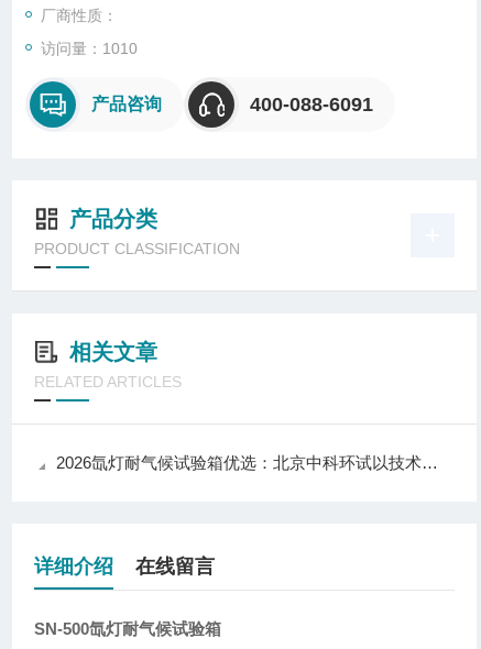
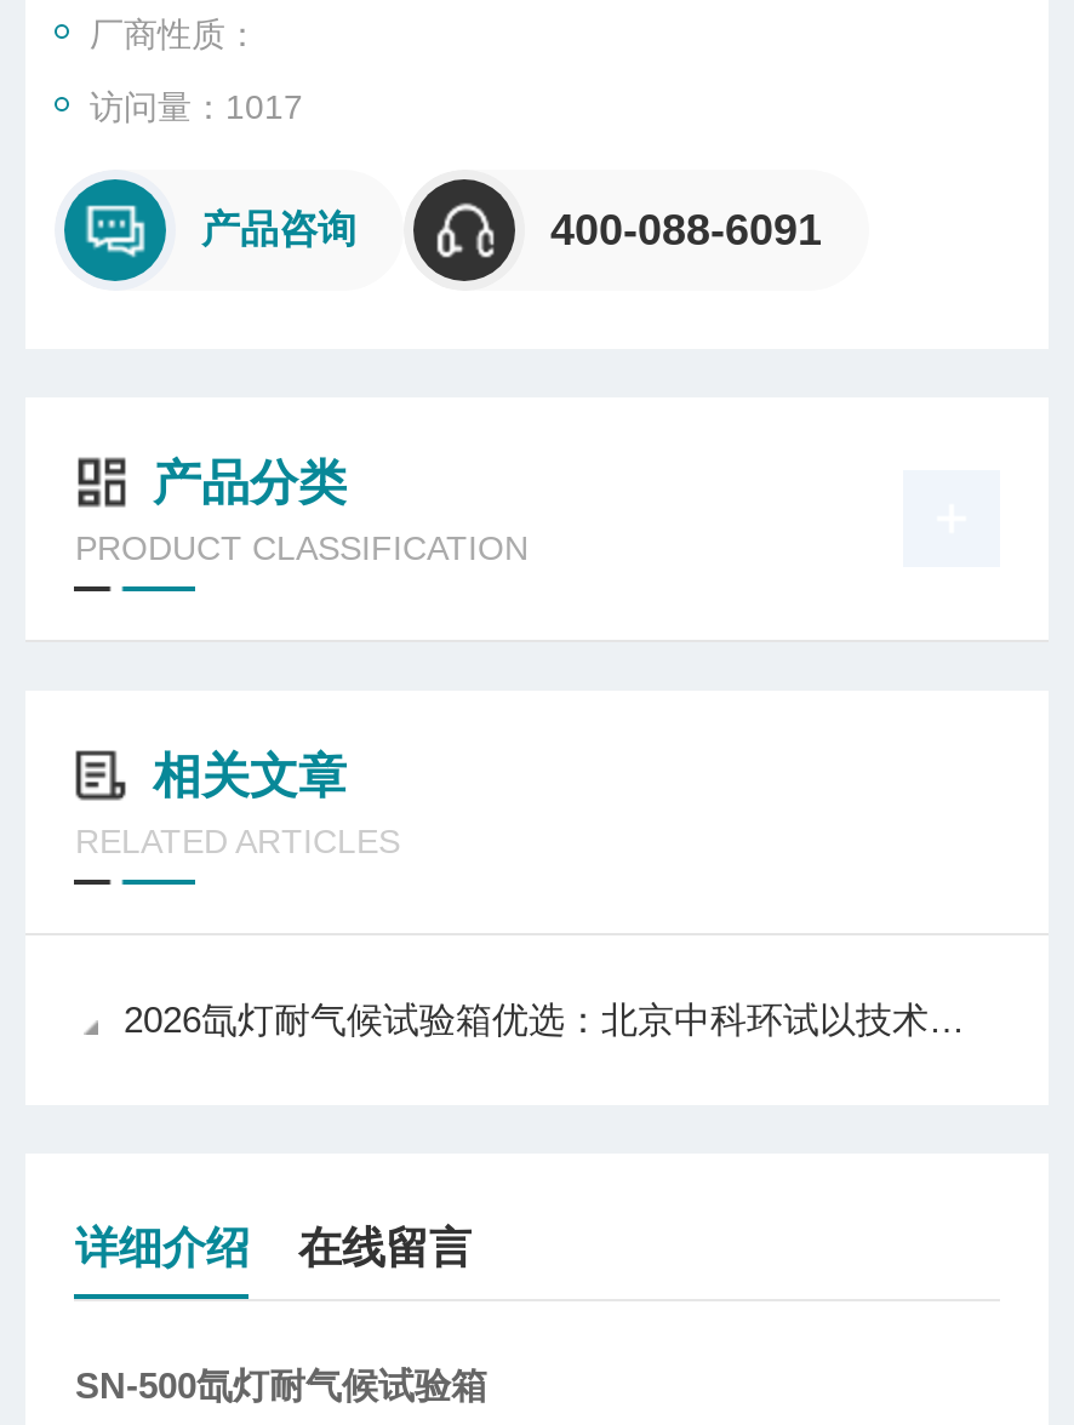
[41,40,138,57] 访问量：1010 -> [89,88,303,127] 访问量：1017

